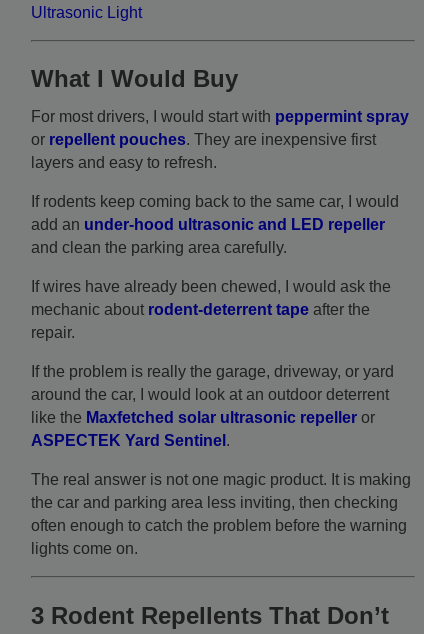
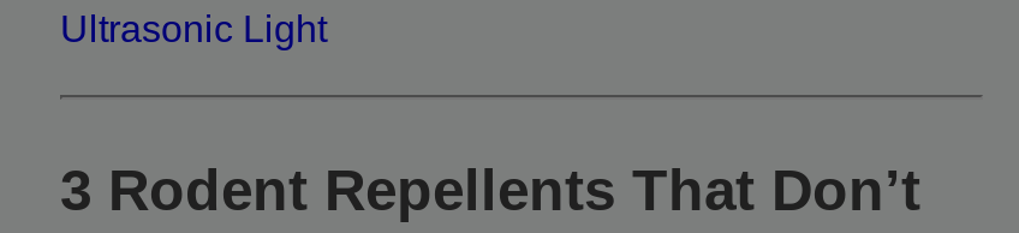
[31,65,411,557] What I Would Buy | For most drivers, I would start with peppermint spray | or repellent pouches. They are inexpensive first | layers and easy to refresh. | If rodents keep coming back to the same car, I would | add an under-hood ultrasonic and LED repeller | and clean the parking area carefully. | If wires have already been chewed, I would ask the | mechanic about rodent-deterrent tape after the | repair. | If the problem is really the garage, driveway, or yard | around the car, I would look at an outdoor deterrent | like the Maxfetched solar ultrasonic repeller or | ASPECTEK Yard Sentinel. | The real answer is not one magic product. It is making | the car and parking area less inviting, then checking | often enough to catch the problem before the warning | lights come on. -> none

